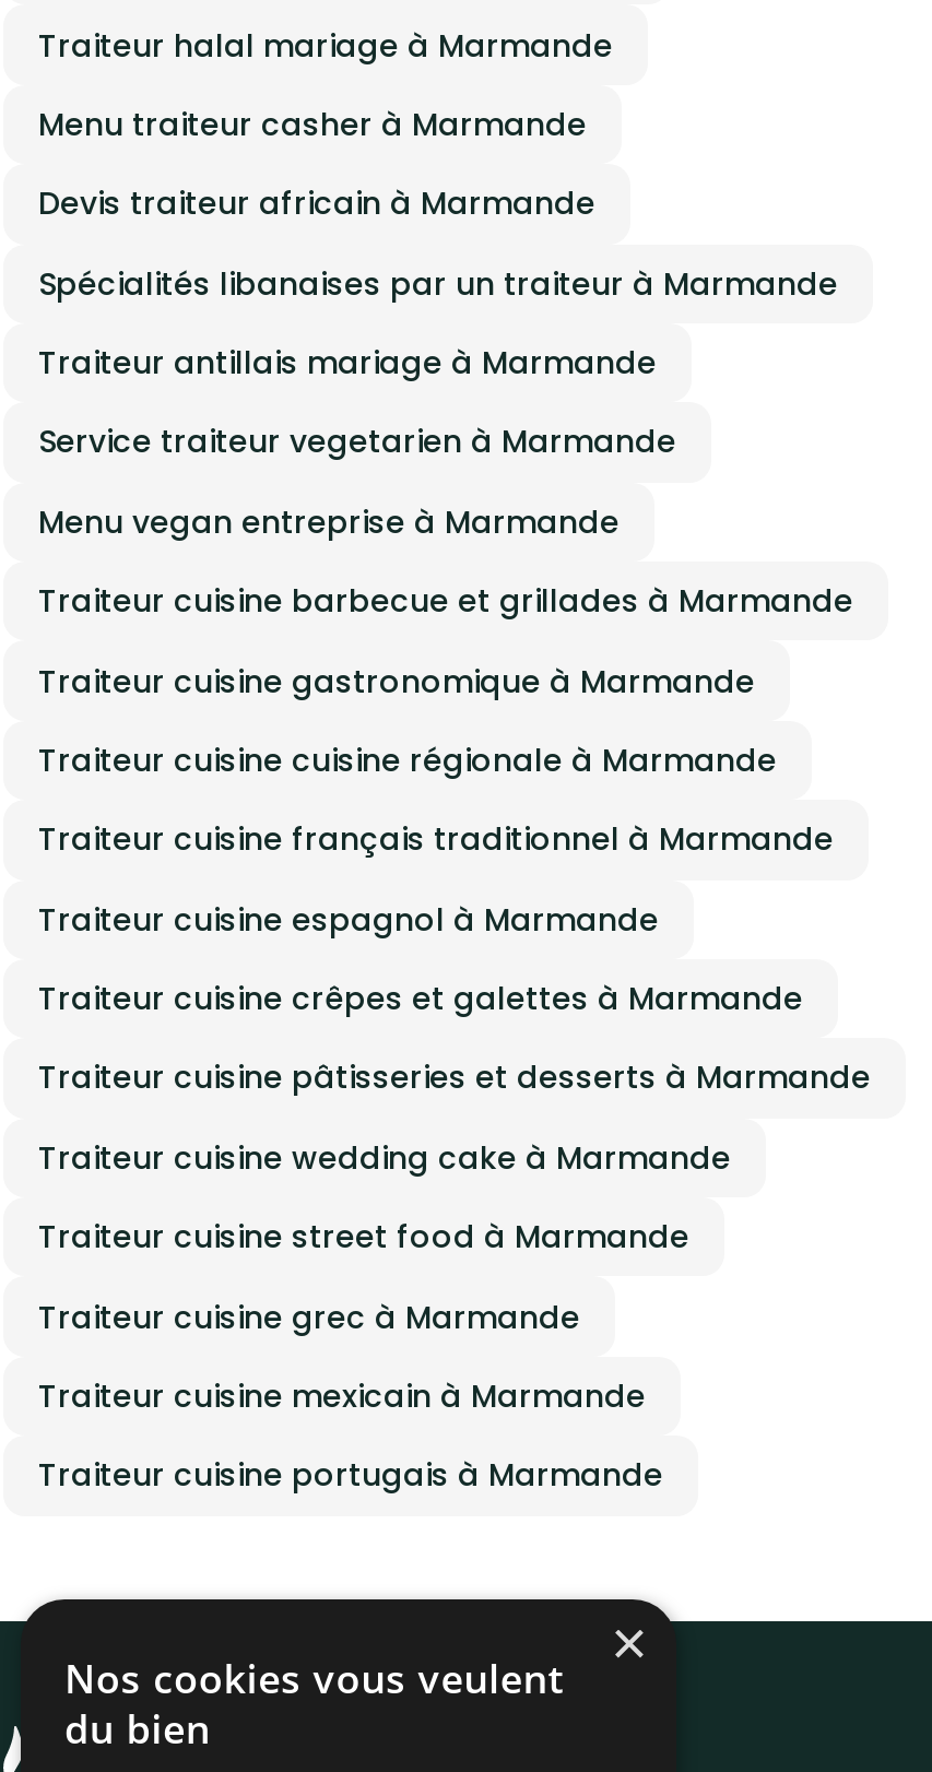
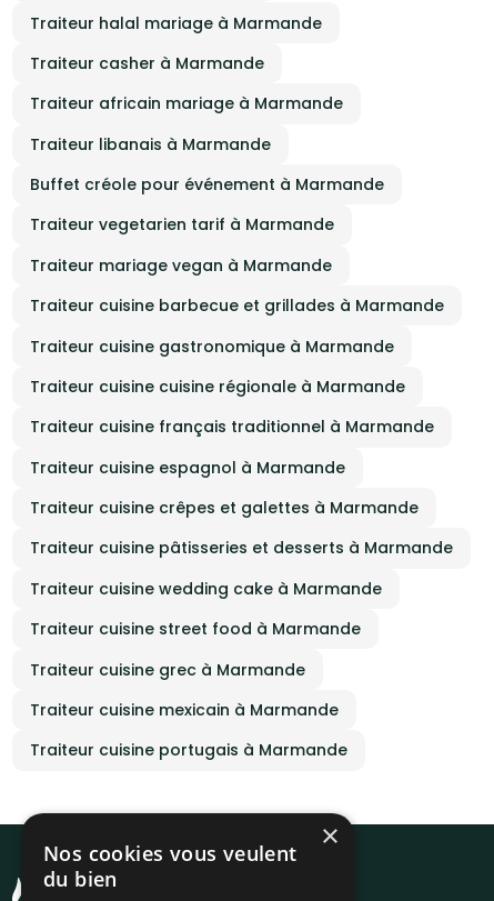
[38,102,587,146] Menu traiteur casher à Marmande -> [30,52,264,74] Traiteur casher à Marmande
[38,182,595,226] Devis traiteur africain à Marmande -> [30,93,343,115] Traiteur africain mariage à Marmande
[38,262,838,305] Spécialités libanaises par un traiteur à Marmande -> [30,133,271,155] Traiteur libanais à Marmande
[38,341,657,385] Traiteur antillais mariage à Marmande -> [30,173,384,196] Buffet créole pour événement à Marmande
[38,420,676,464] Service traiteur vegetarien à Marmande -> [30,214,334,236] Traiteur vegetarien tarif à Marmande
[38,500,620,544] Menu vegan entreprise à Marmande -> [30,254,332,276] Traiteur mariage vegan à Marmande

